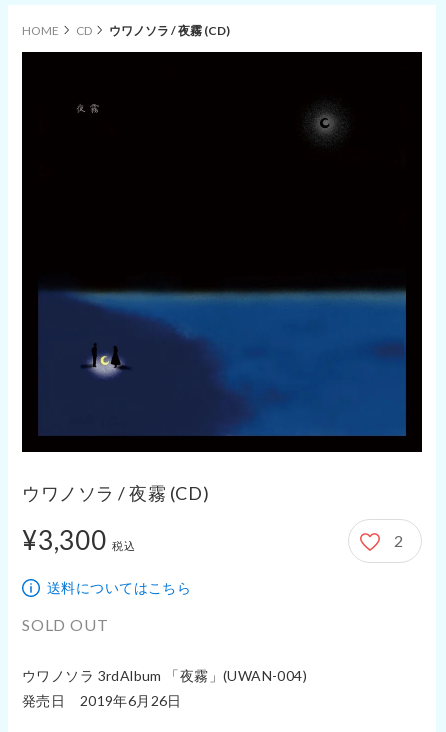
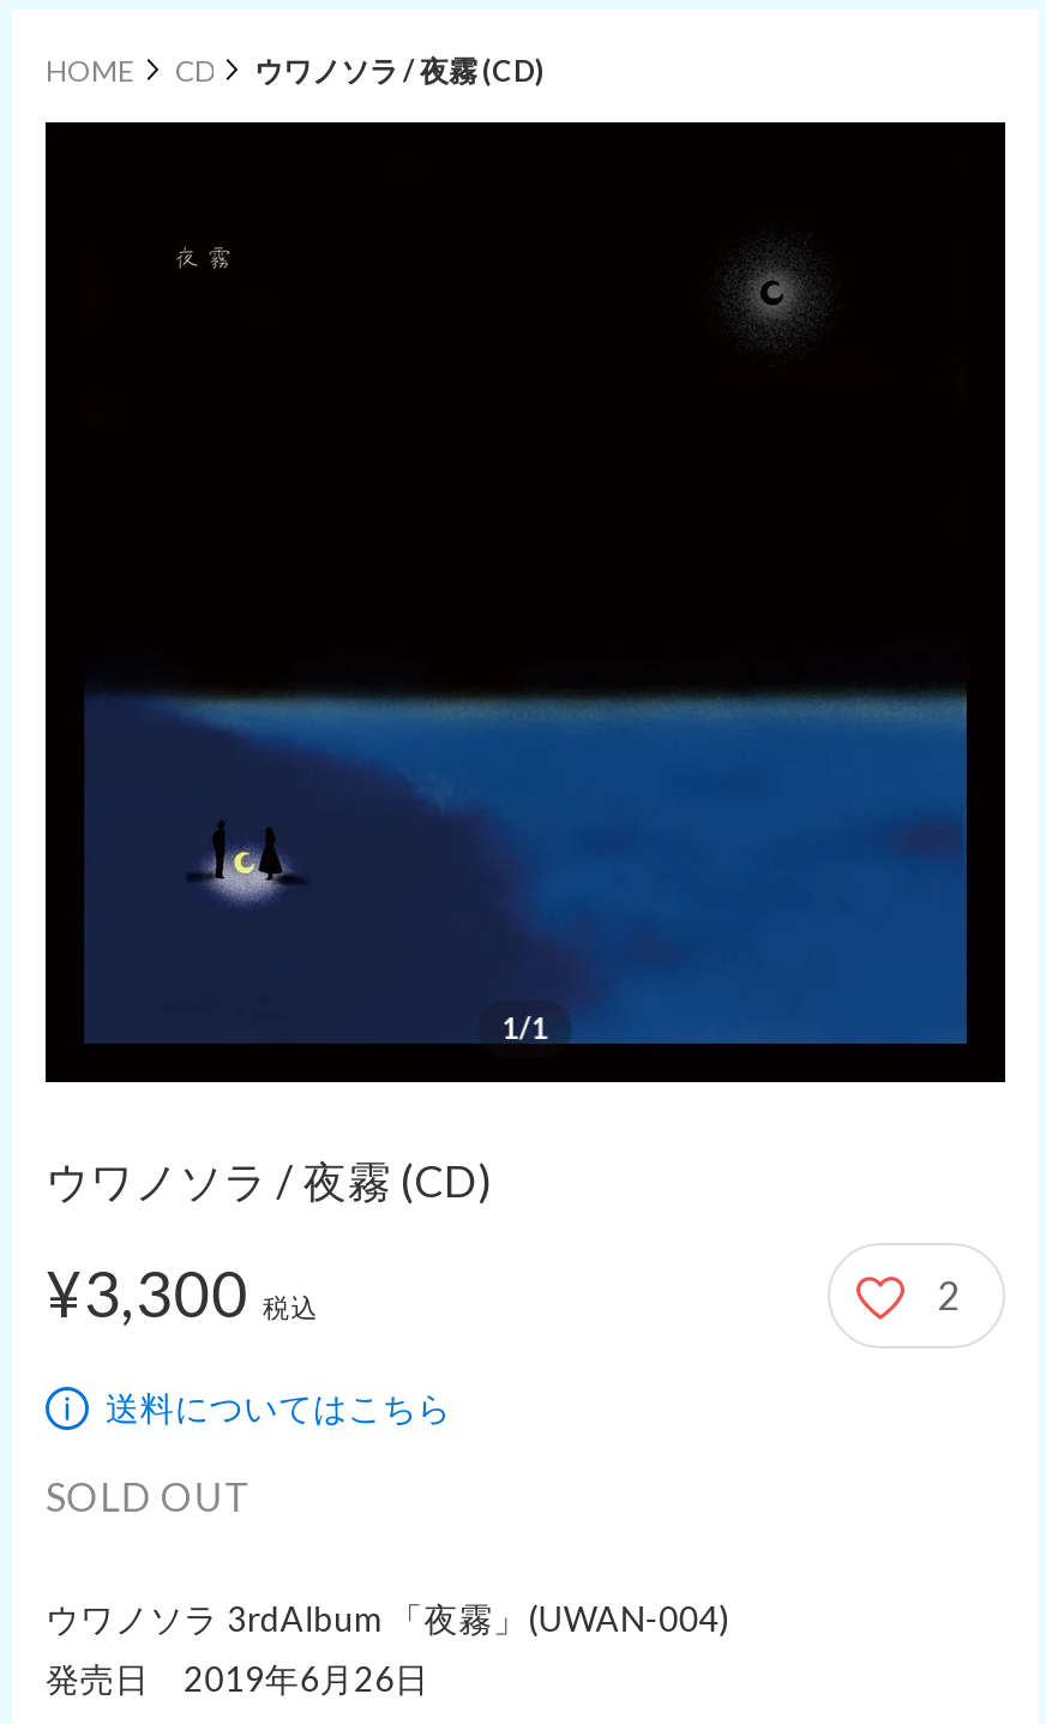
none -> [502,1009,549,1045] 1/1

